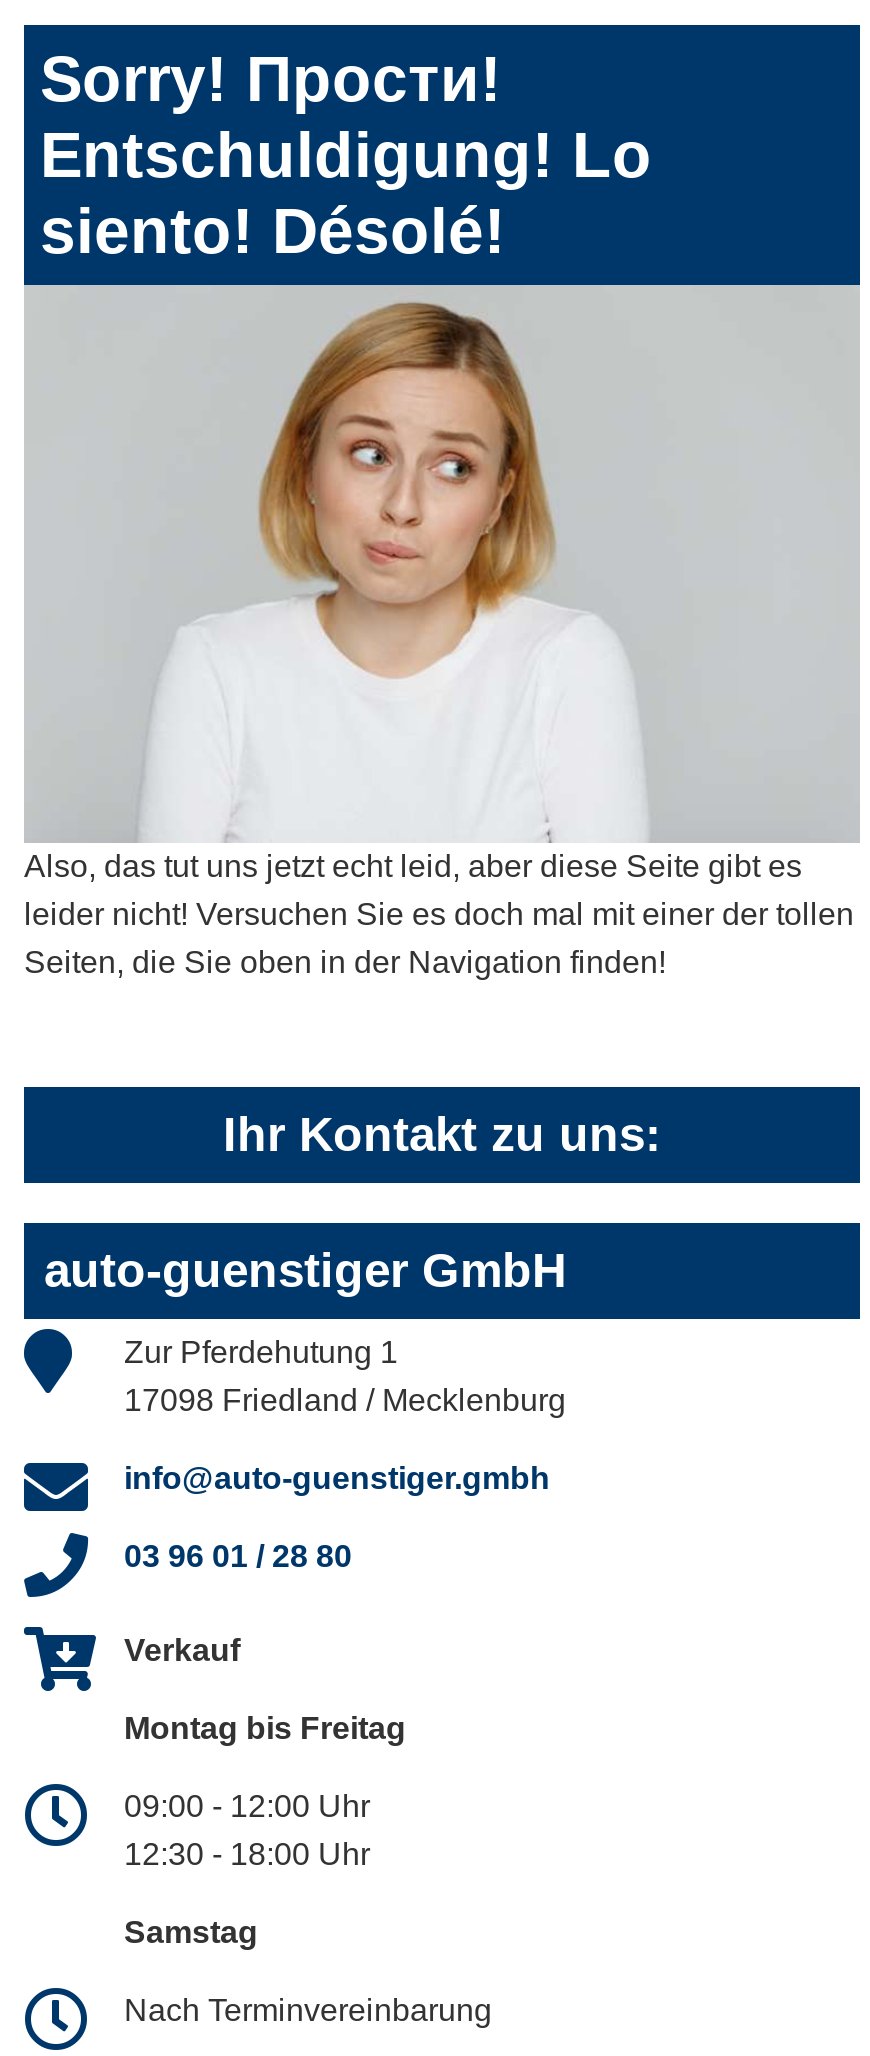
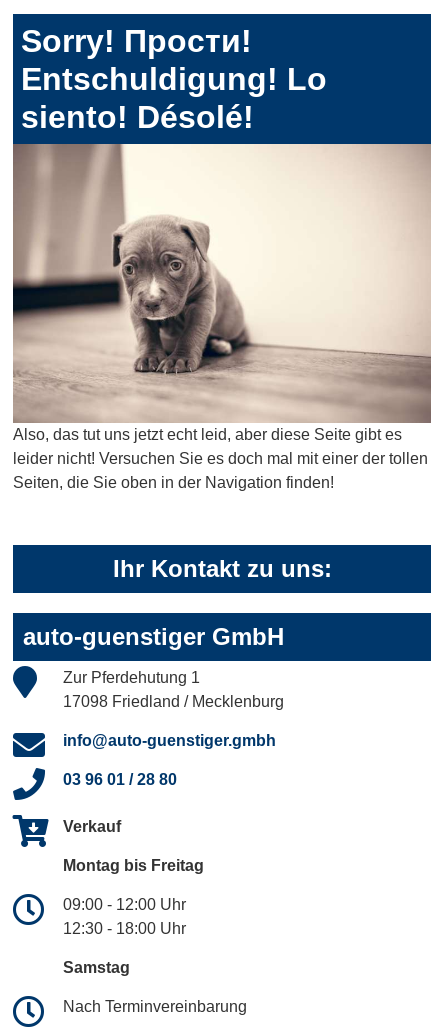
[24,283,858,841] [image] -> [12,144,431,423] [image]

